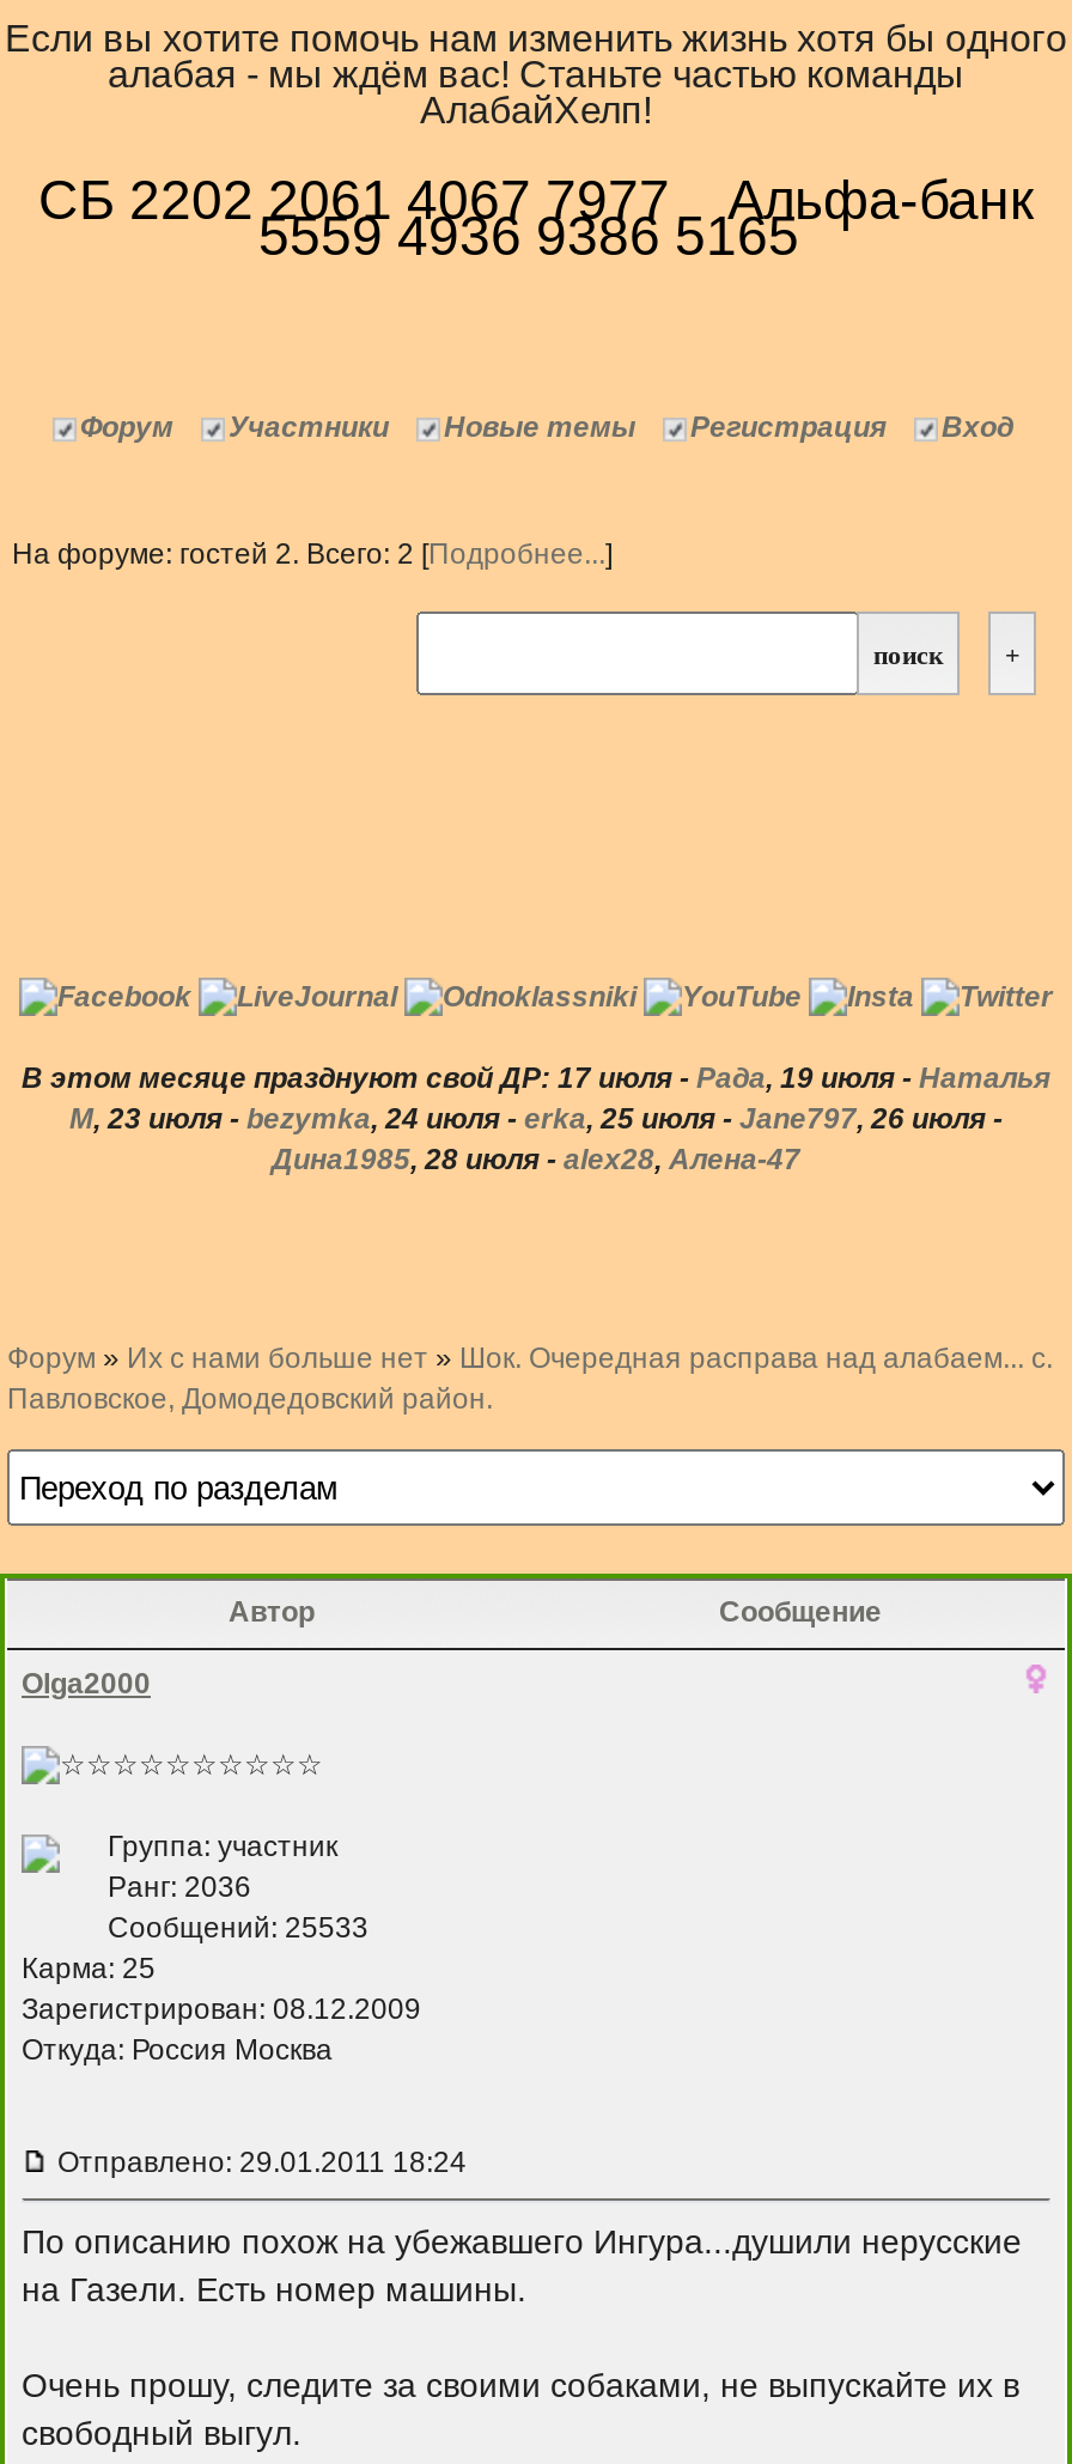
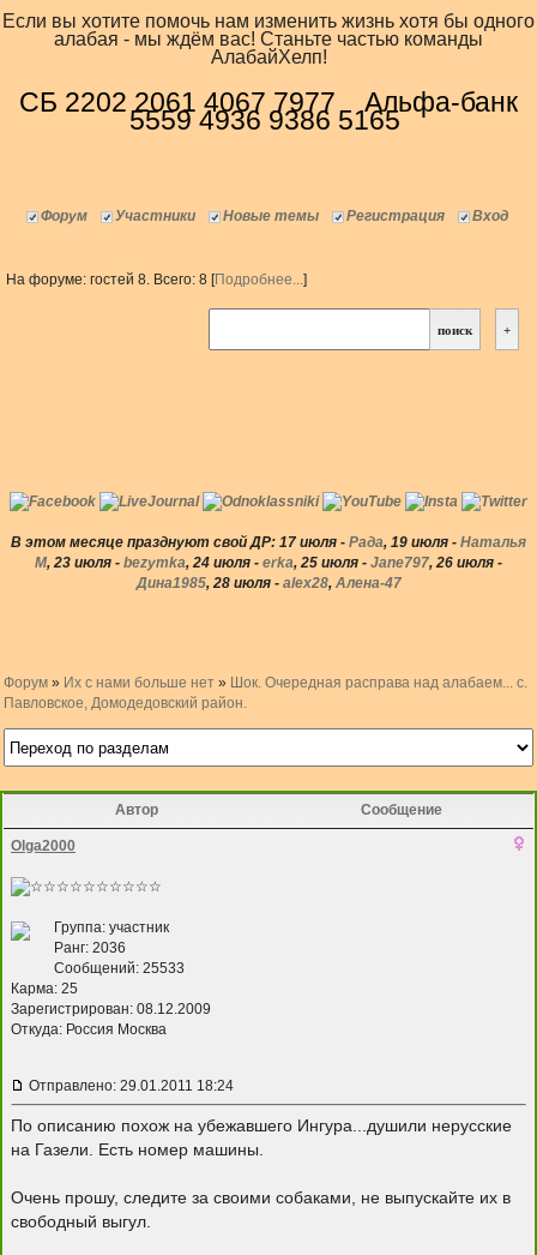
[12,537,613,571] На форуме: гостей 2. Всего: 2 [Подробнее...] -> [6,271,307,288] На форуме: гостей 8. Всего: 8 [Подробнее...]

